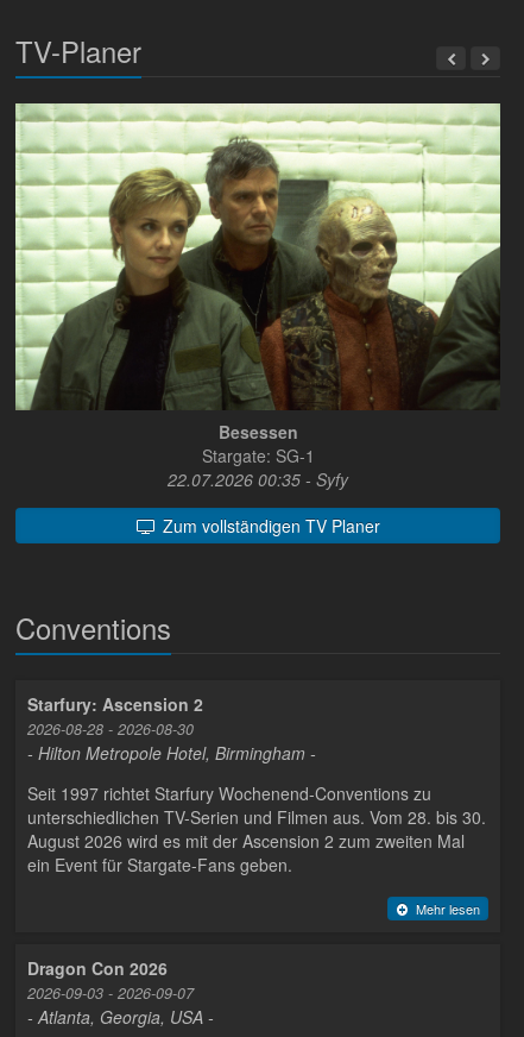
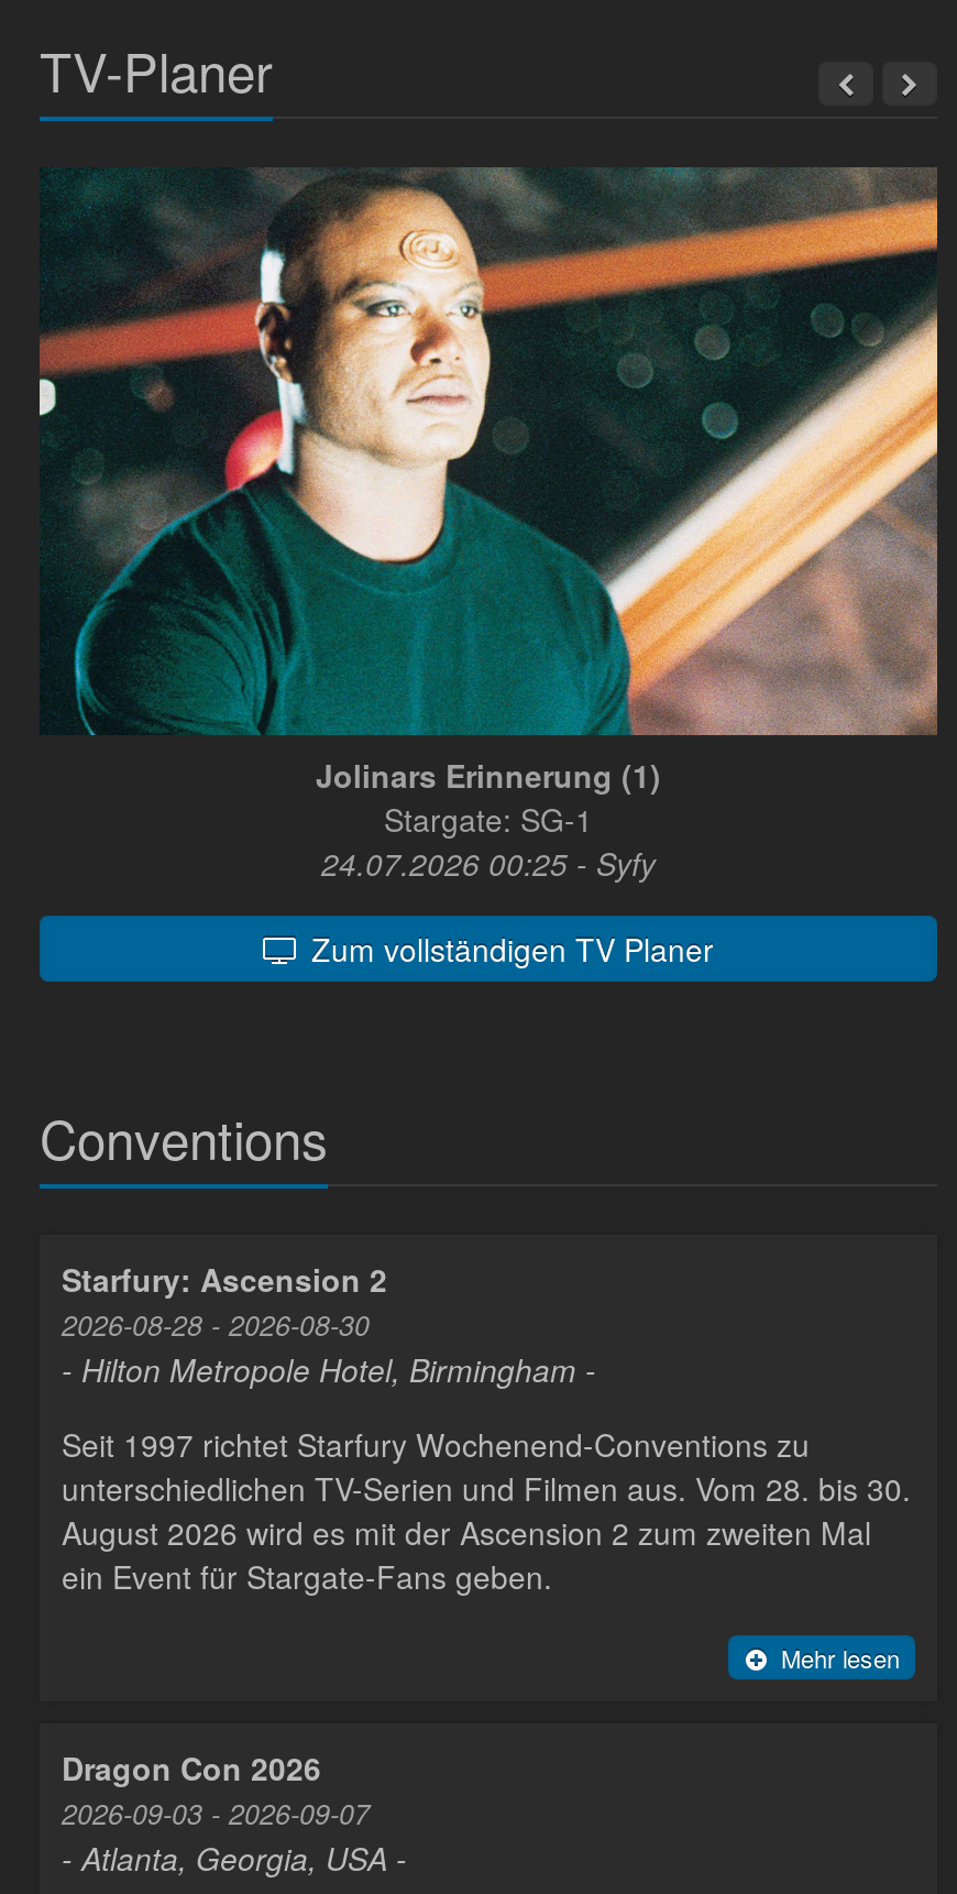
[14,102,501,444] [image] | Besessen -> [40,167,939,797] [image] | Jolinars Erinnerung (1)
[168,468,348,491] 22.07.2026 00:35 - Syfy -> [321,841,656,885] 24.07.2026 00:25 - Syfy

